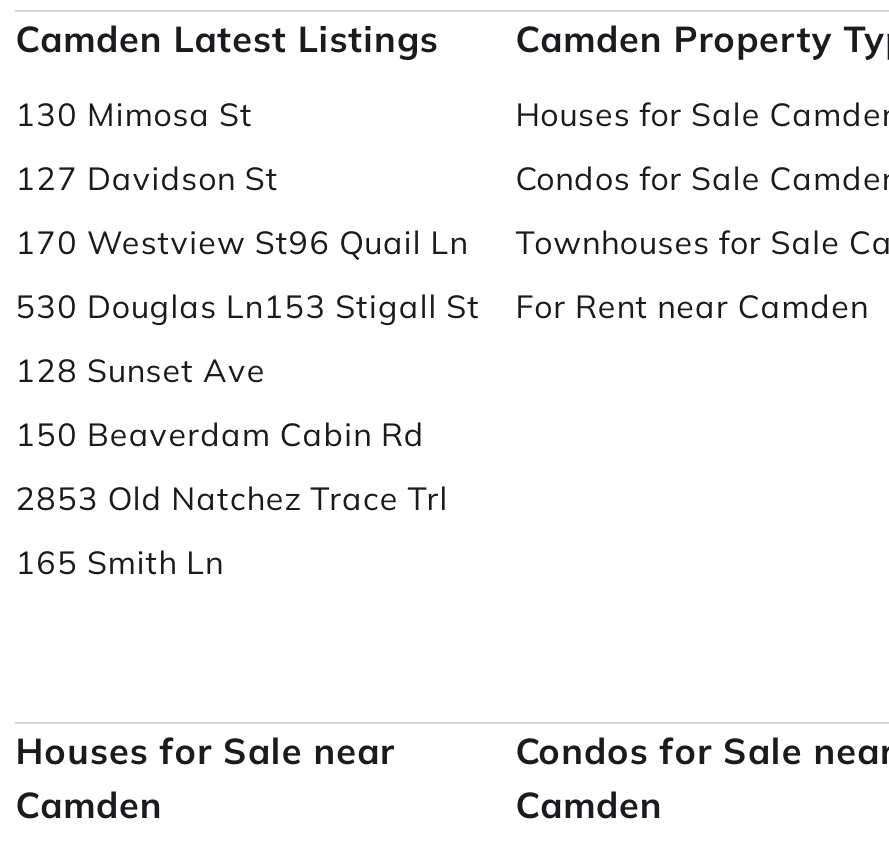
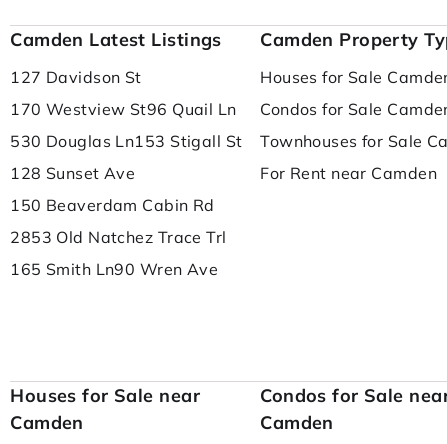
[15,94,253,134] 130 Mimosa St -> none
moved [15,158,480,518] -> [10,67,242,247]: 127 Davidson St | 170 Westview St96 Quail Ln | 530 Douglas Ln 153 Stigall St | 128 Sunset Ave | 150 Beaverdam Cabin Rd | 2853 Old Natchez Trace Trl
[15,542,224,582] 165 Smith Ln -> [10,259,218,279] 165 Smith Ln90 Wren Ave

